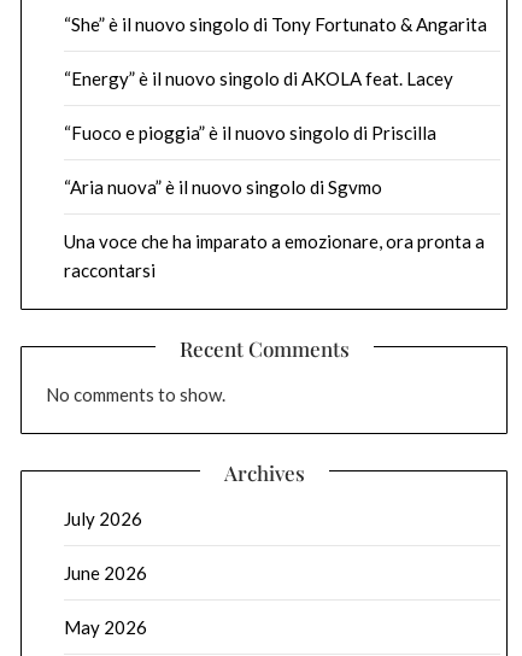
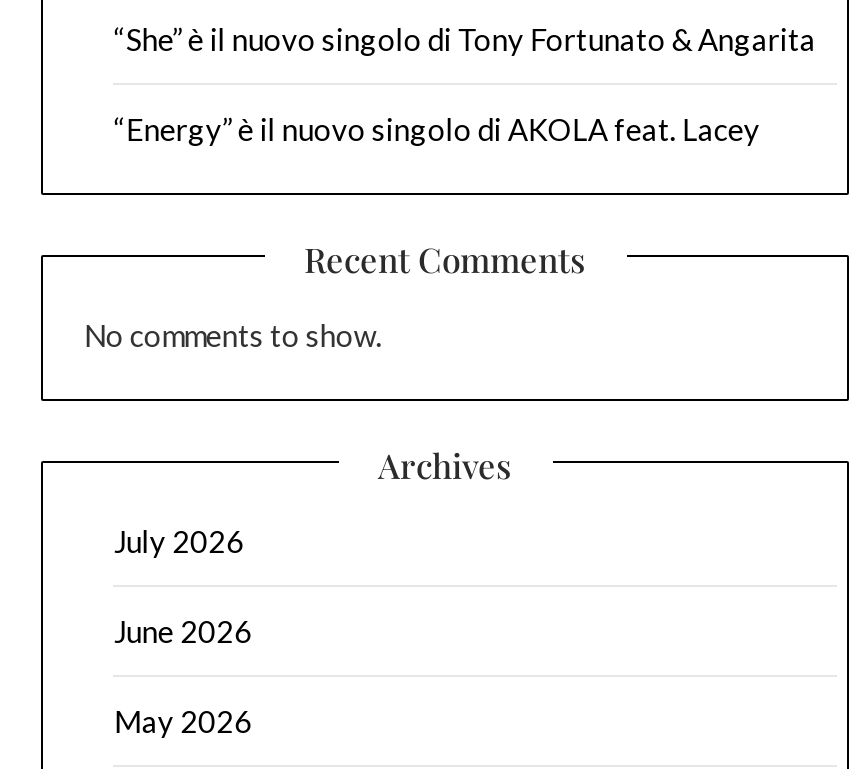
[64,122,485,281] “Fuoco e pioggia” è il nuovo singolo di Priscilla | “Aria nuova” è il nuovo singolo di Sgvmo | Una voce che ha imparato a emozionare, ora pronta a | raccontarsi -> none

